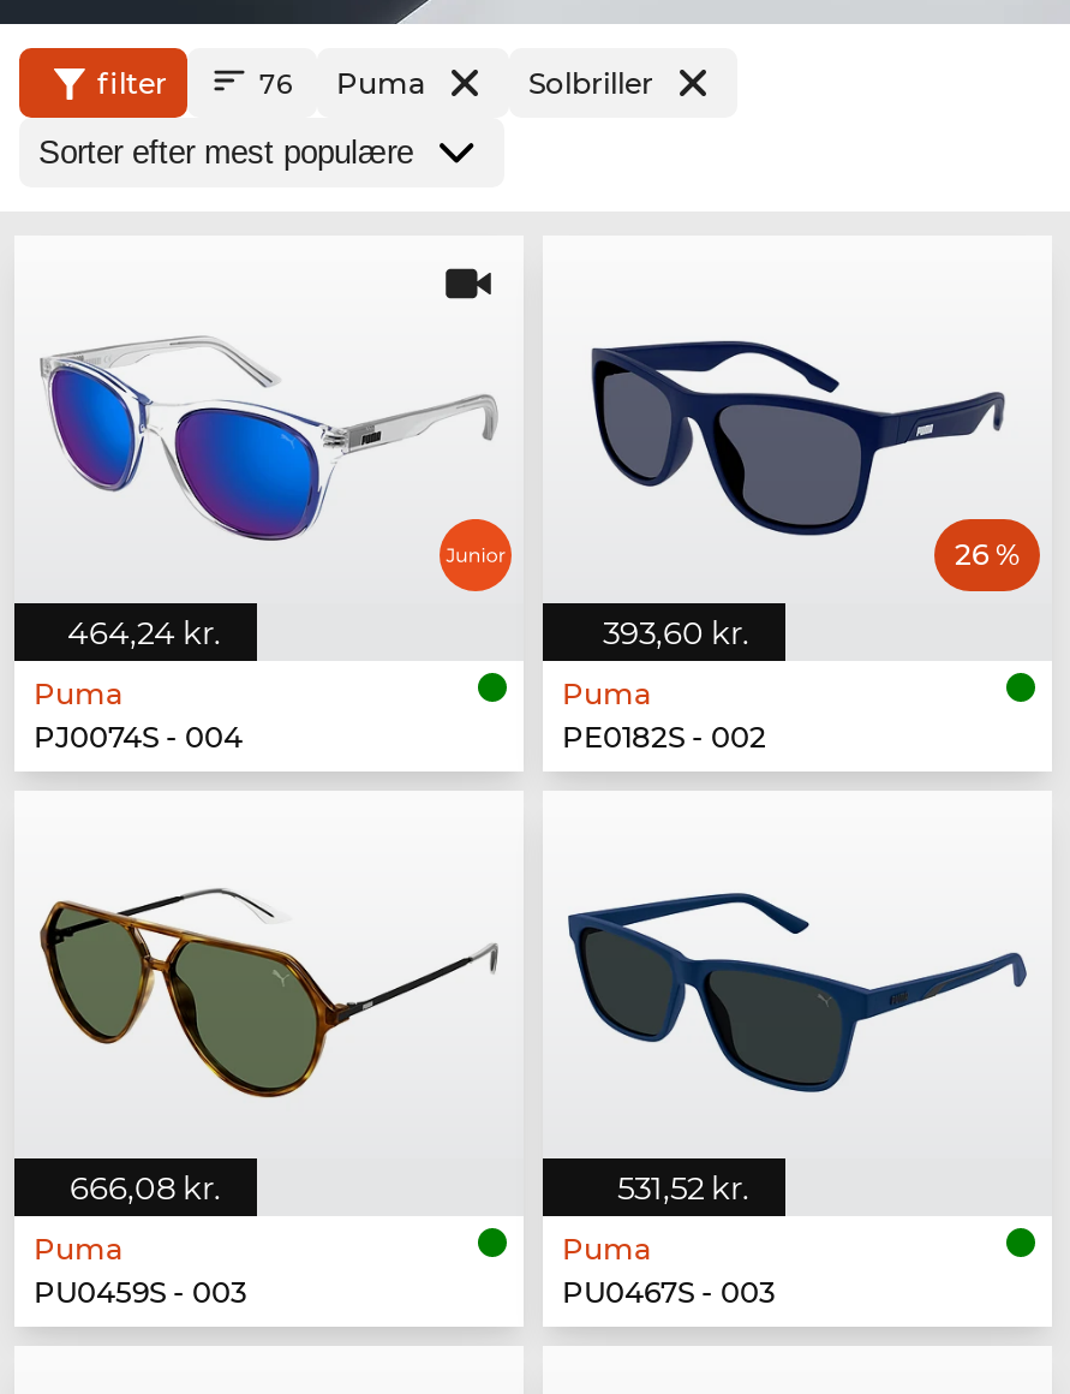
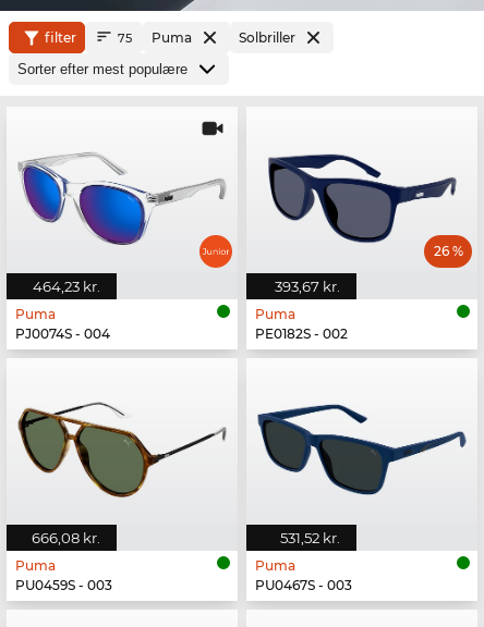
[259,65,425,101] 76 Puma -> [118,29,192,46] 75 Puma
[67,612,221,651] 464,24 kr. -> [33,277,100,295] 464,23 kr.
[603,612,749,651] 393,60 kr. -> [275,277,340,295] 393,67 kr.

